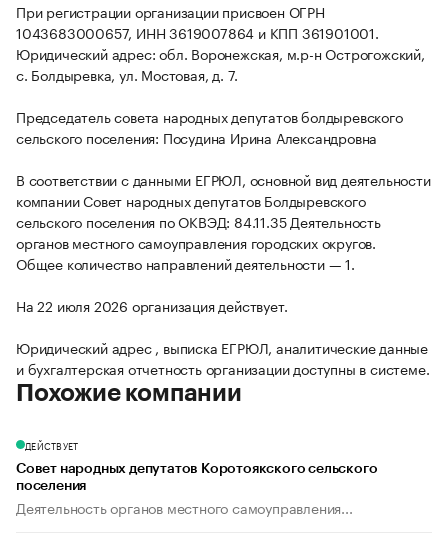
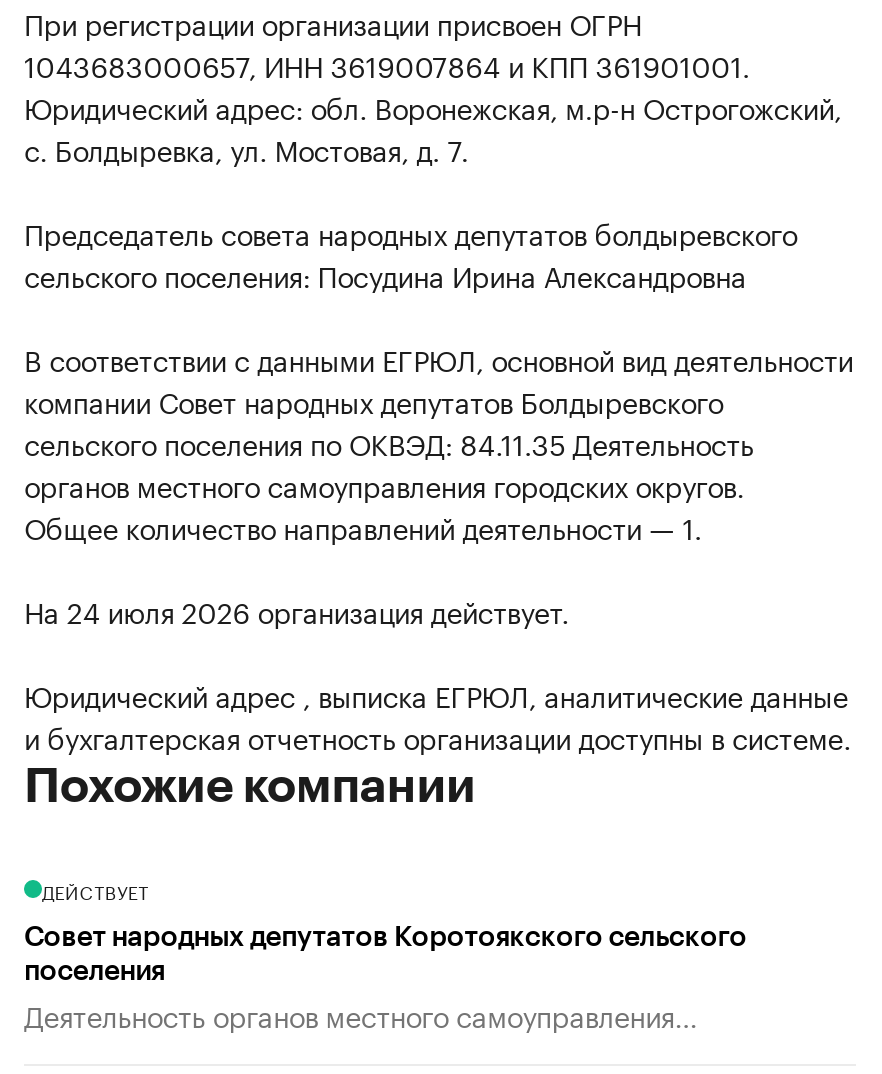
[16,294,287,316] На 22 июля 2026 организация действует. -> [24,589,569,633] На 24 июля 2026 организация действует.

